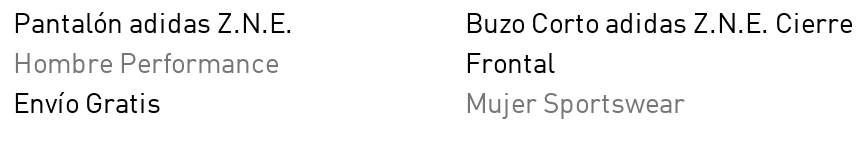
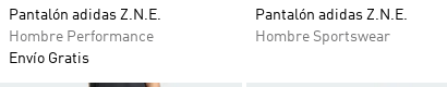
[465,11,853,119] Buzo Corto adidas Z.N.E. Cierre | Frontal | Mujer Sportswear -> [255,8,408,45] Pantalón adidas Z.N.E. | Hombre Sportswear

